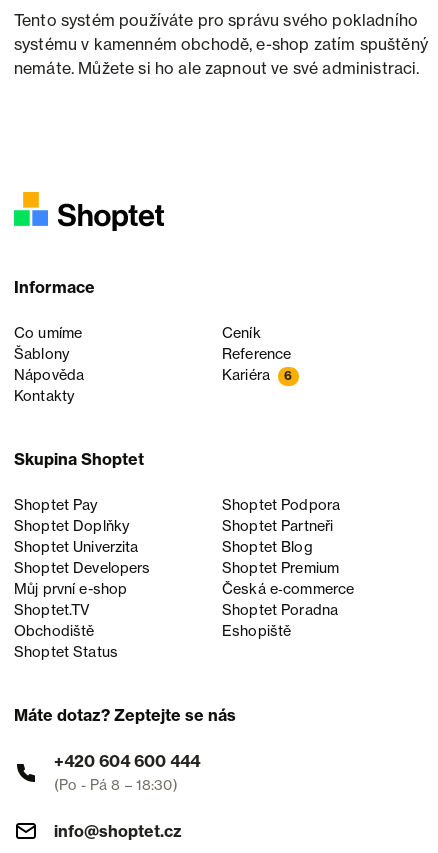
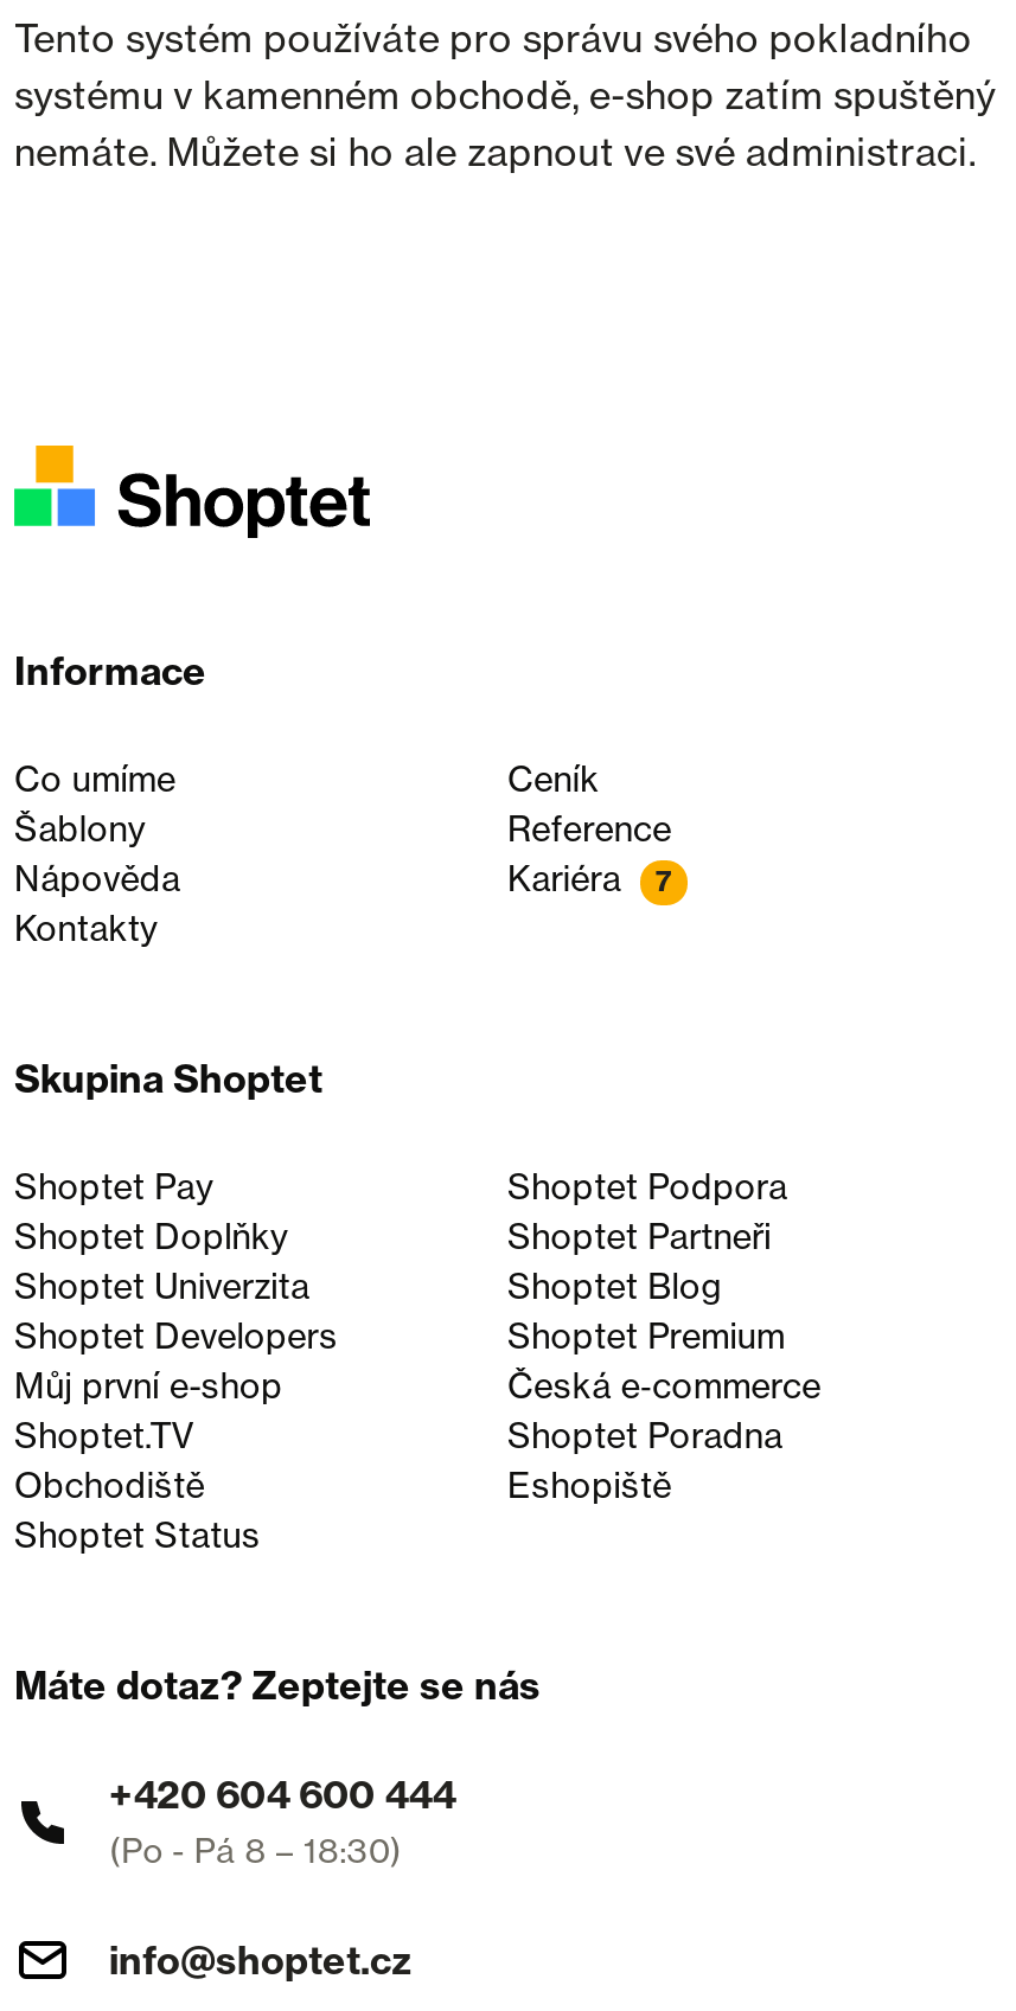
[222,366,293,384] Kariéra 6 -> [507,858,672,901] Kariéra 7

